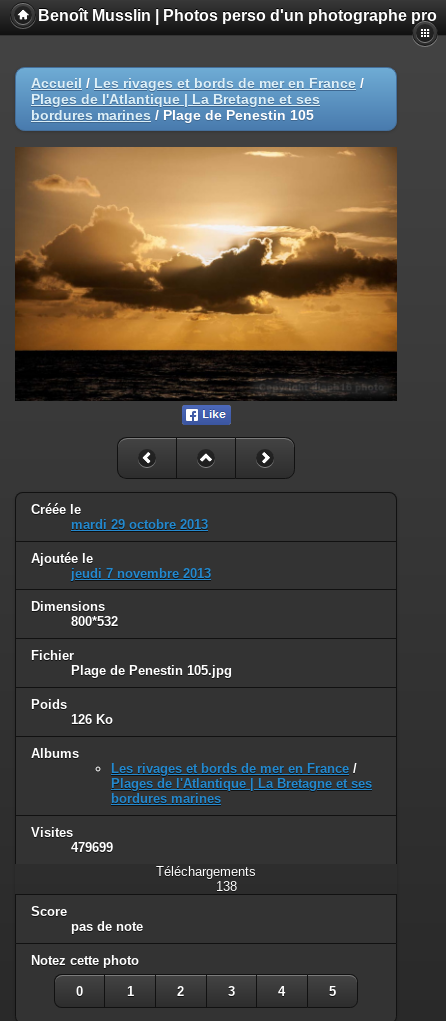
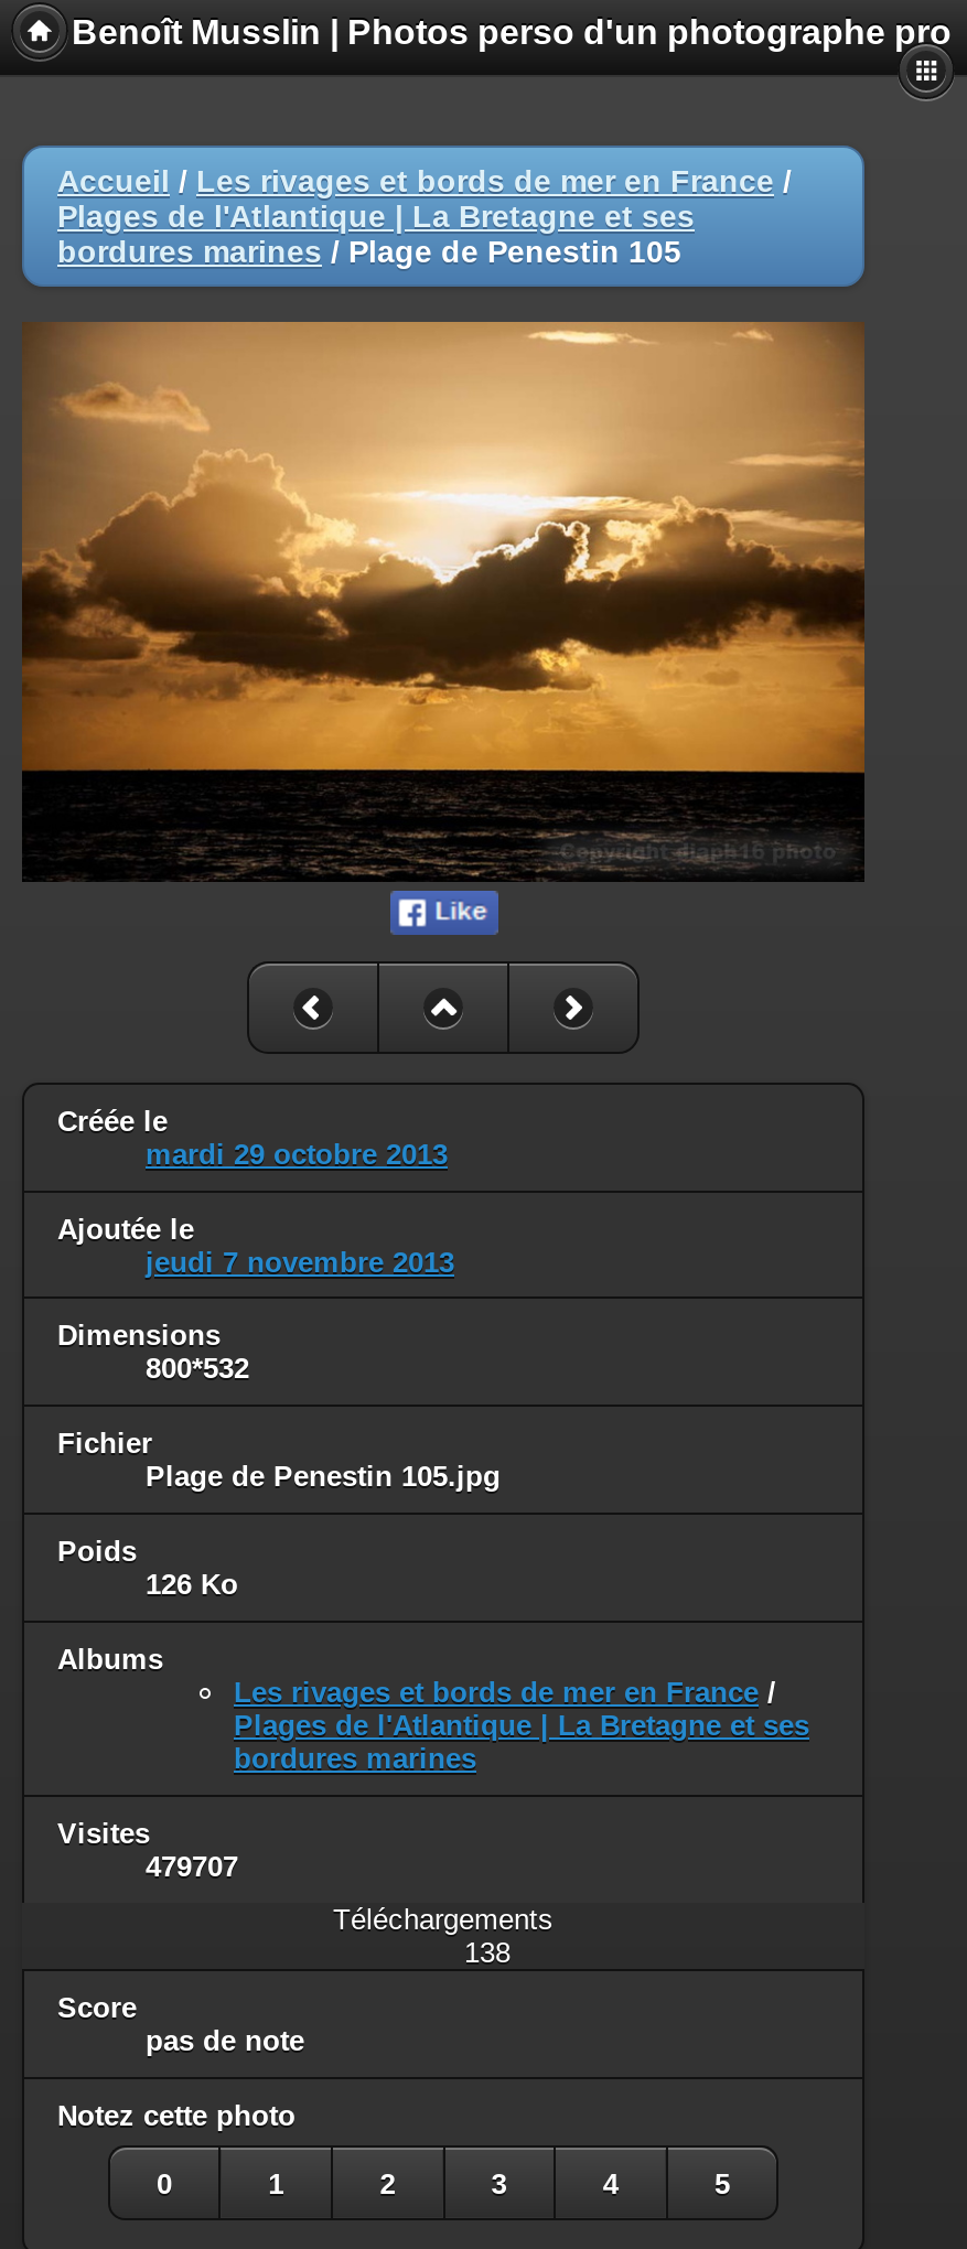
[71,840,113,855] 479699 -> [146,1850,238,1883] 479707

